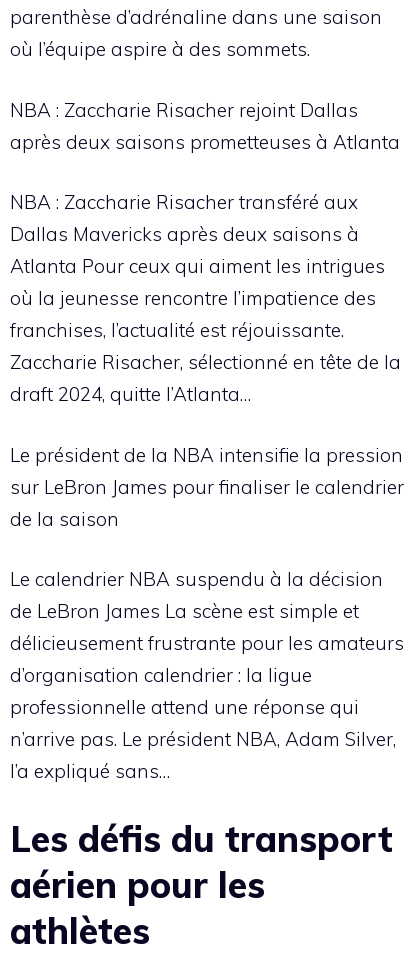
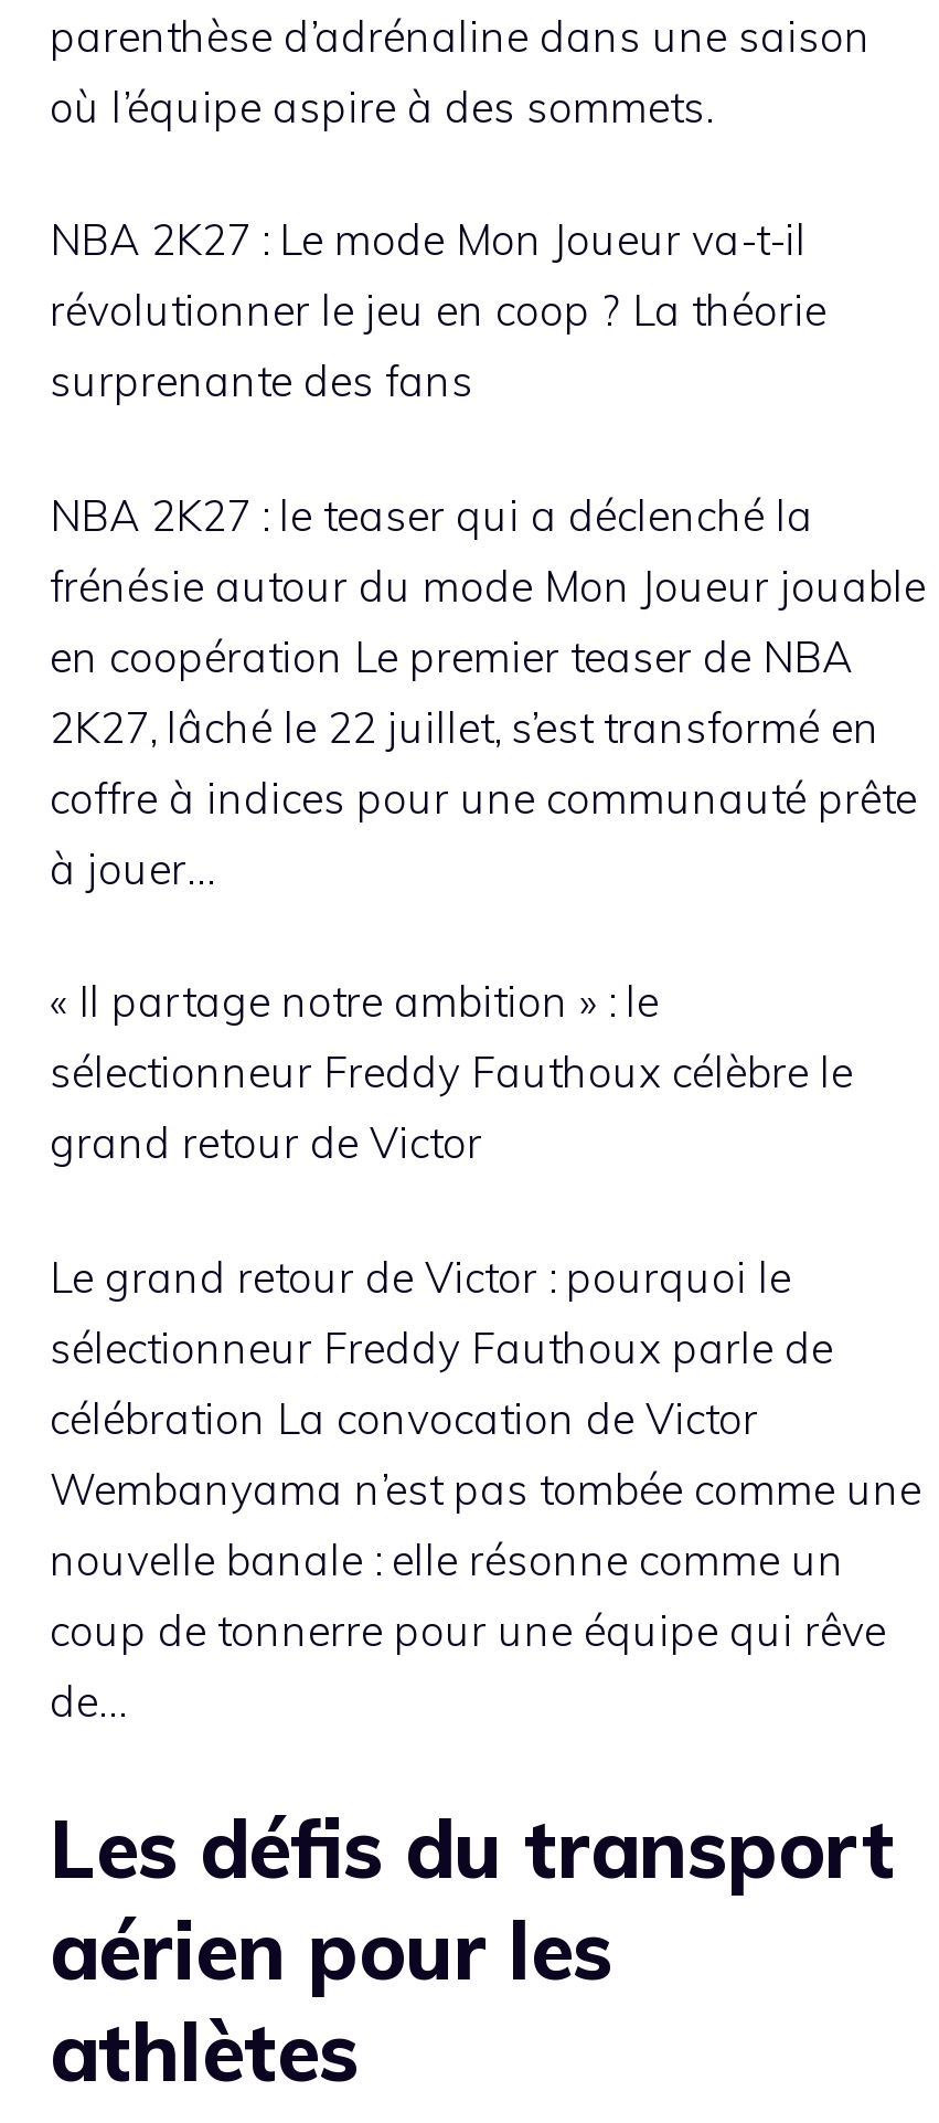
[10,98,400,154] NBA : Zaccharie Risacher rejoint Dallas | après deux saisons prometteuses à Atlanta -> [50,214,826,409] NBA 2K27 : Le mode Mon Joueur va-t-il | révolutionner le jeu en coop ? La théorie | surprenante des fans
[10,190,401,406] NBA : Zaccharie Risacher transféré aux | Dallas Mavericks après deux saisons à | Atlanta Pour ceux qui aiment les intrigues | où la jeunesse rencontre l’impatience des | franchises, l’actualité est réjouissante. | Zaccharie Risacher, sélectionné en tête de la | draft 2024, quitte l’Atlanta… -> [50,489,926,896] NBA 2K27 : le teaser qui a déclenché la | frénésie autour du mode Mon Joueur jouable | en coopération Le premier teaser de NBA | 2K27, lâché le 22 juillet, s’est transformé en | coffre à indices pour une communauté prête | à jouer…
[10,443,404,531] Le président de la NBA intensifie la pression | sur LeBron James pour finaliser le calendrier | de la saison -> [50,976,853,1170] « Il partage notre ambition » : le | sélectionneur Freddy Fauthoux célèbre le | grand retour de Victor
[10,567,404,783] Le calendrier NBA suspendu à la décision | de LeBron James La scène est simple et | délicieusement frustrante pour les amateurs | d’organisation calendrier : la ligue | professionnelle attend une réponse qui | n’arrive pas. Le président NBA, Adam Silver, | l’a expliqué sans… -> [50,1251,921,1728] Le grand retour de Victor : pourquoi le | sélectionneur Freddy Fauthoux parle de | célébration La convocation de Victor | Wembanyama n’est pas tombée comme une | nouvelle banale : elle résonne comme un | coup de tonnerre pour une équipe qui rêve | de…

